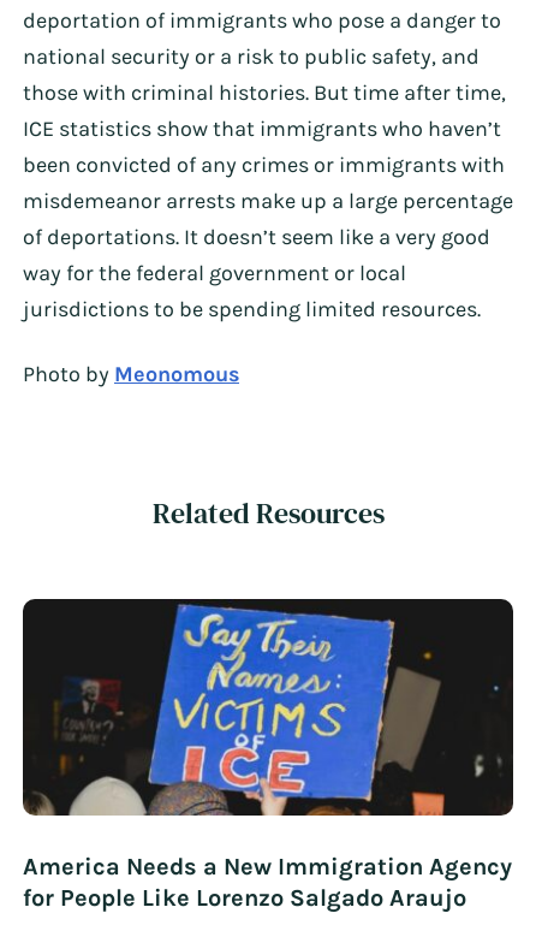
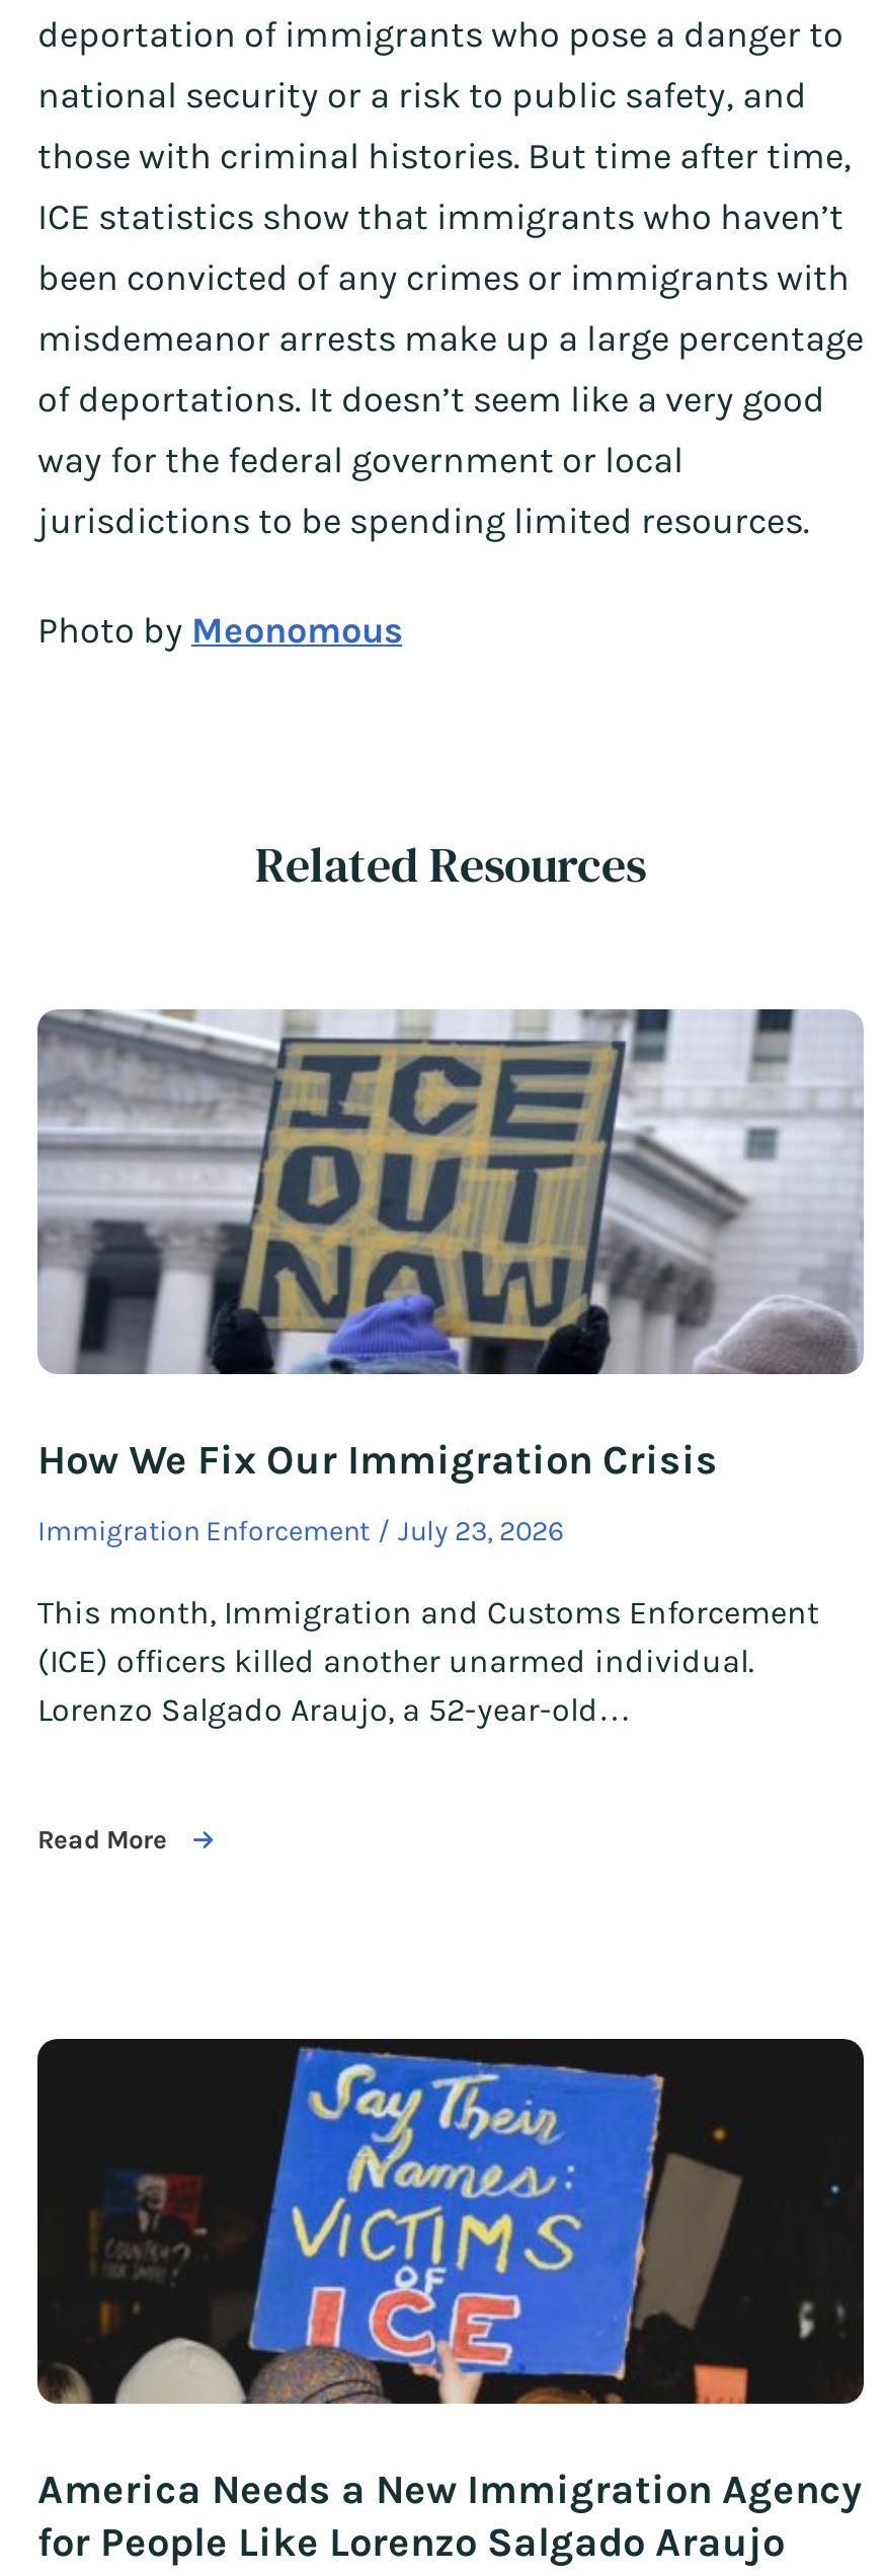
none -> [35,1007,864,1854] [image] | How We Fix Our Immigration Crisis | Immigration Enforcement | July 23, 2026 | This month, Immigration and Customs Enforcement | (ICE) officers killed another unarmed individual. | Lorenzo Salgado Araujo, a 52-year-old… | Read More

